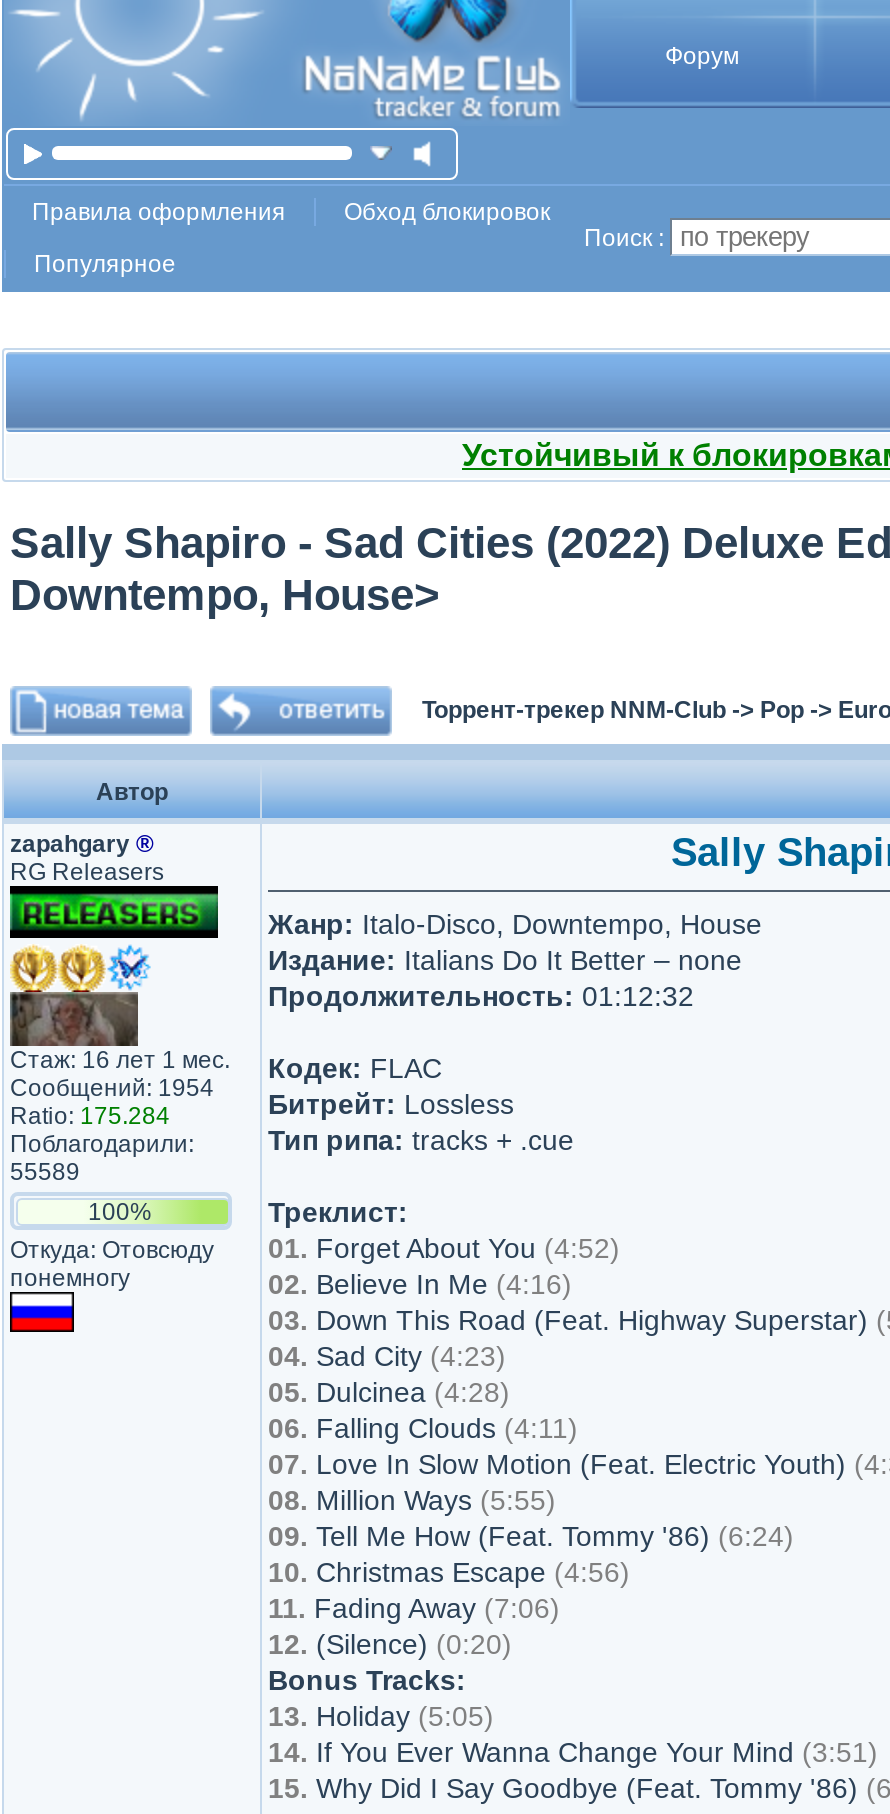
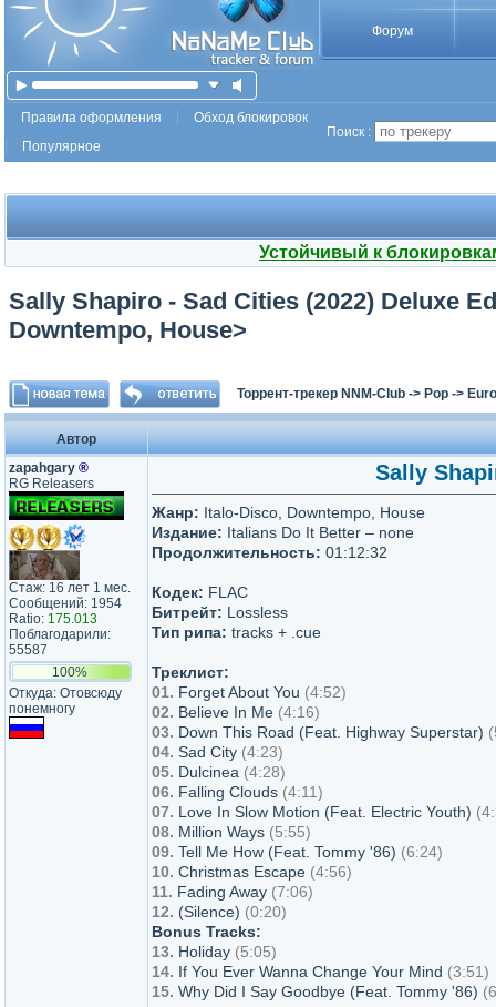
[10,1102,170,1130] Ratio: 175.284 -> [9,611,97,627] Ratio: 175.013
[10,1158,80,1186] 55589 -> [9,642,48,658] 55587

